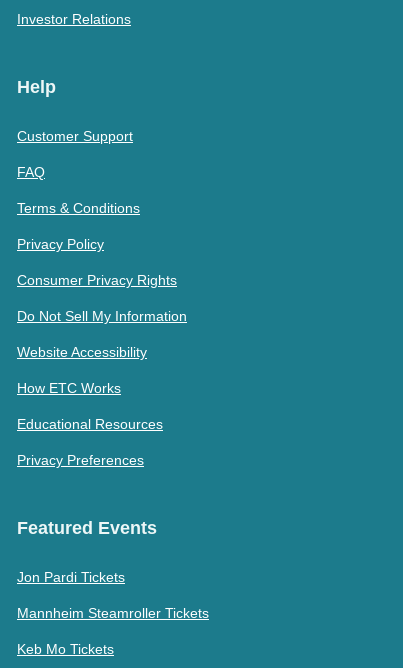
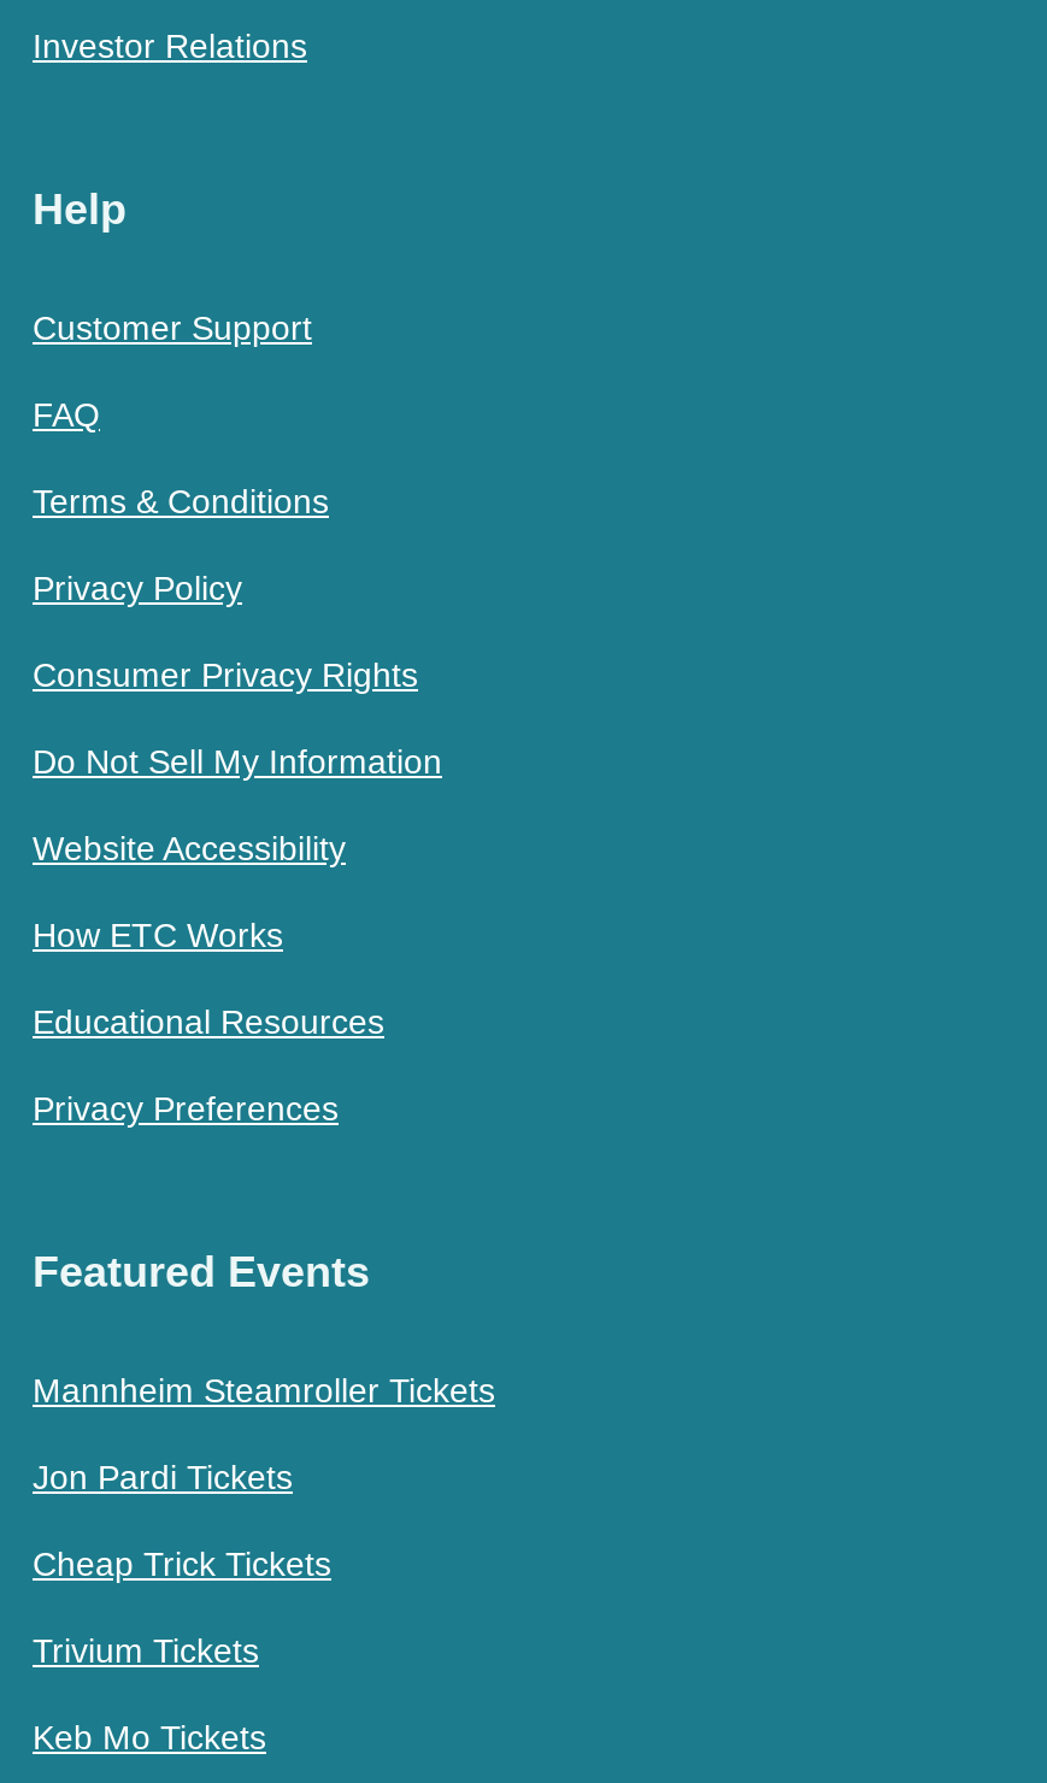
none -> [33,1545,331,1670] Cheap Trick Tickets | Trivium Tickets
moved [17,605,209,621] -> [33,1372,495,1410]: Mannheim Steamroller Tickets

